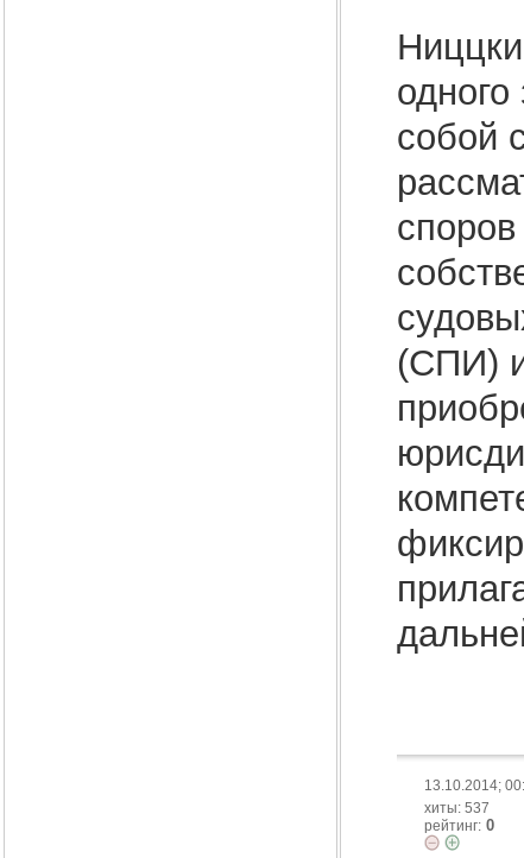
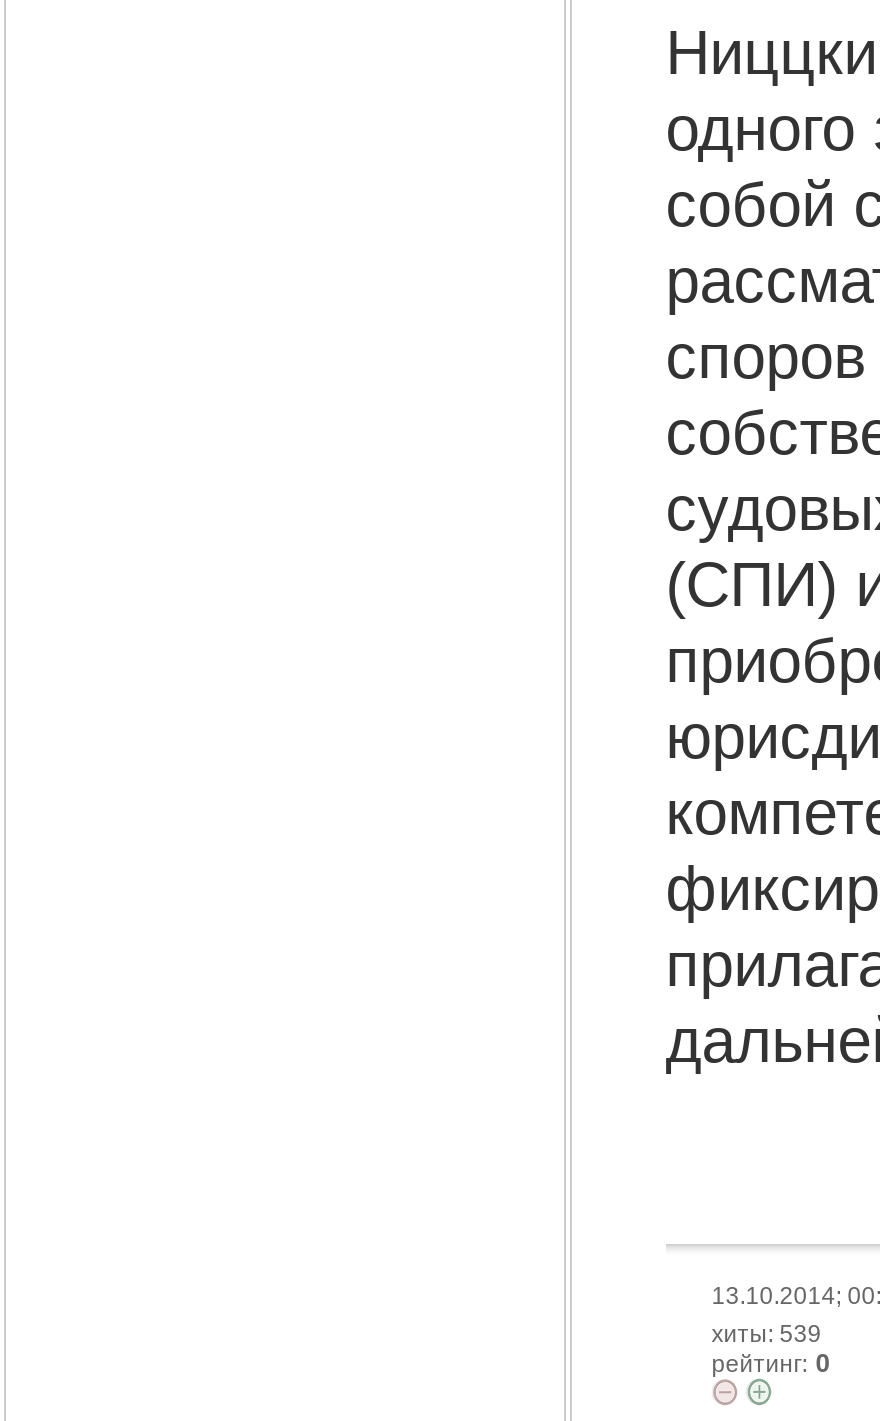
[424,800,489,816] хиты: 537 -> [712,1320,822,1348] хиты: 539

